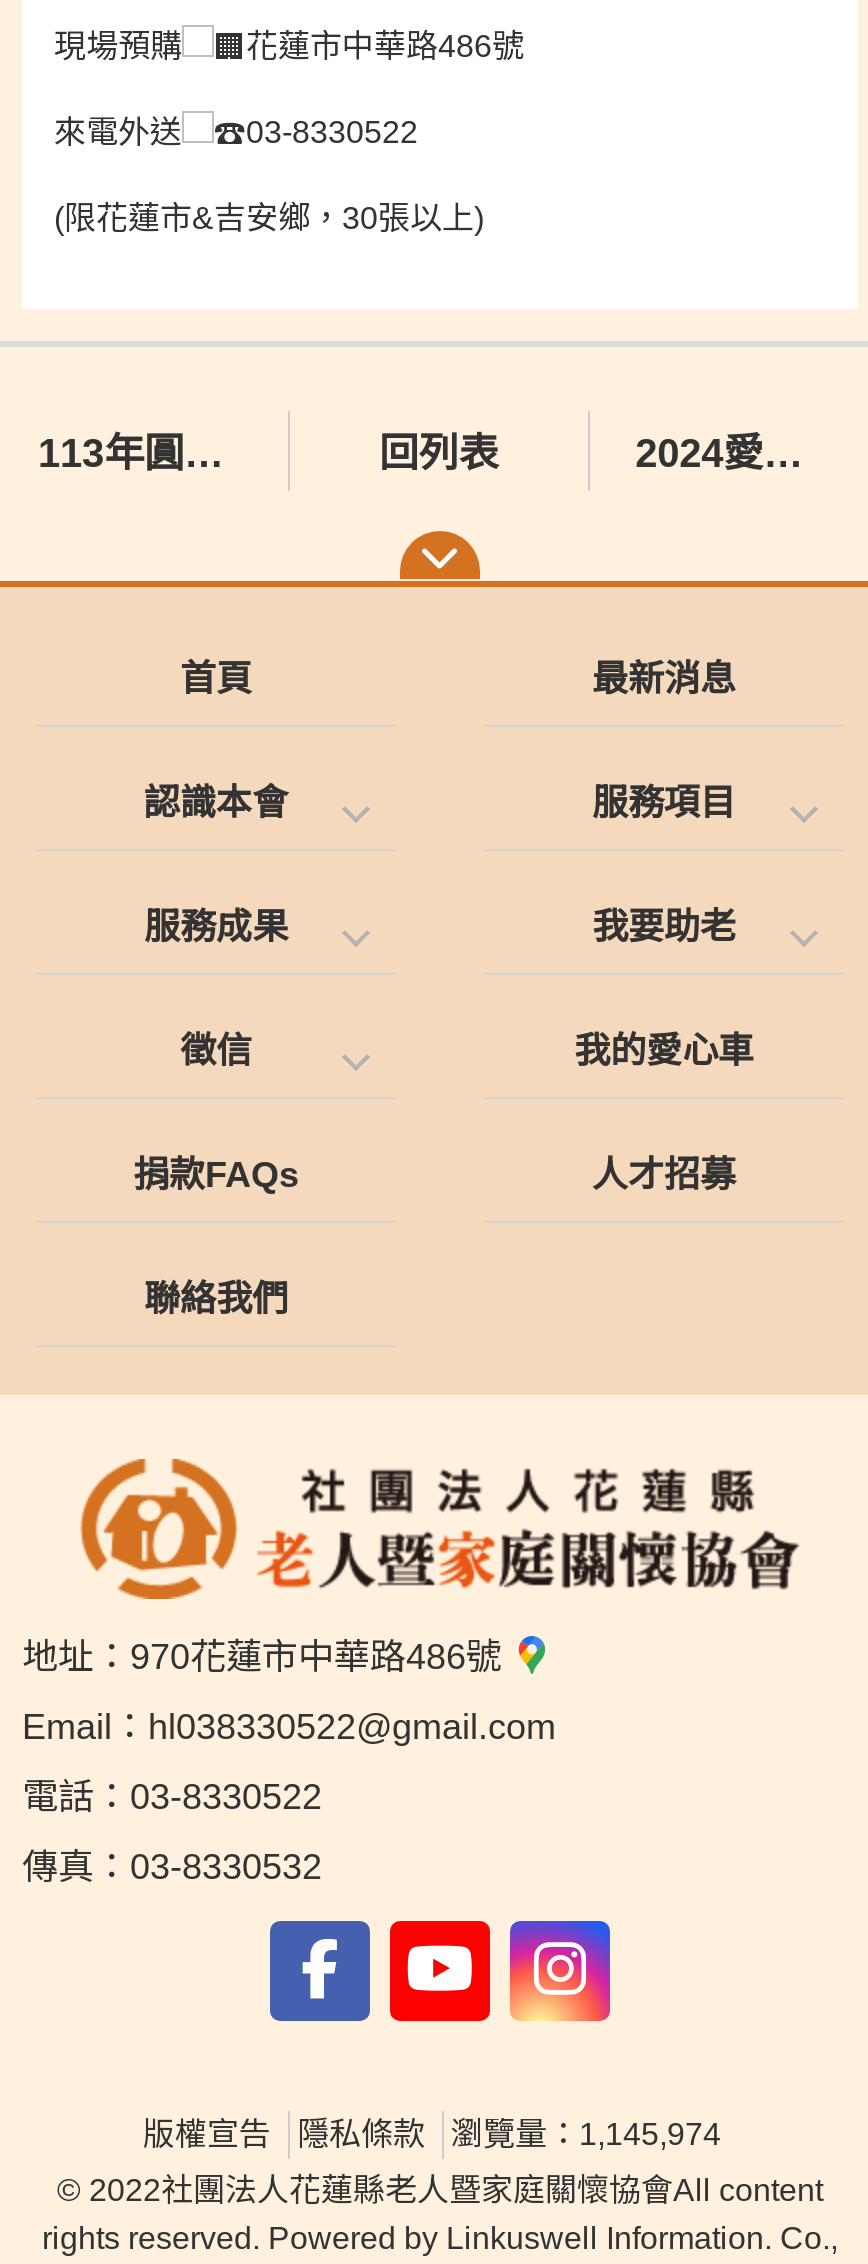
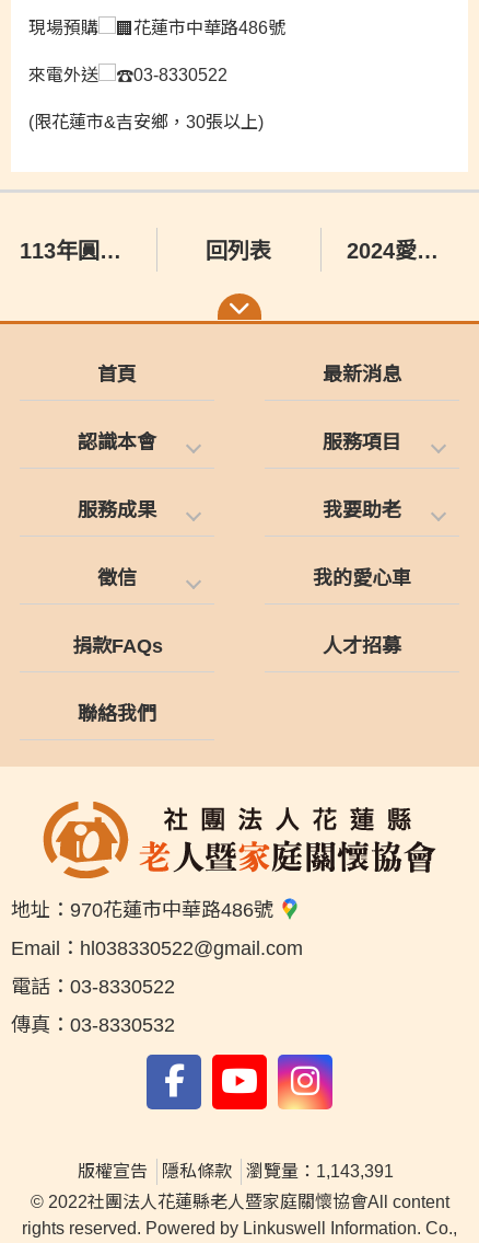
[143,2117,721,2151] 版權宣告 隱私條款 瀏覽量：1,145,974 -> [77,1162,393,1180] 版權宣告 隱私條款 瀏覽量：1,143,391

